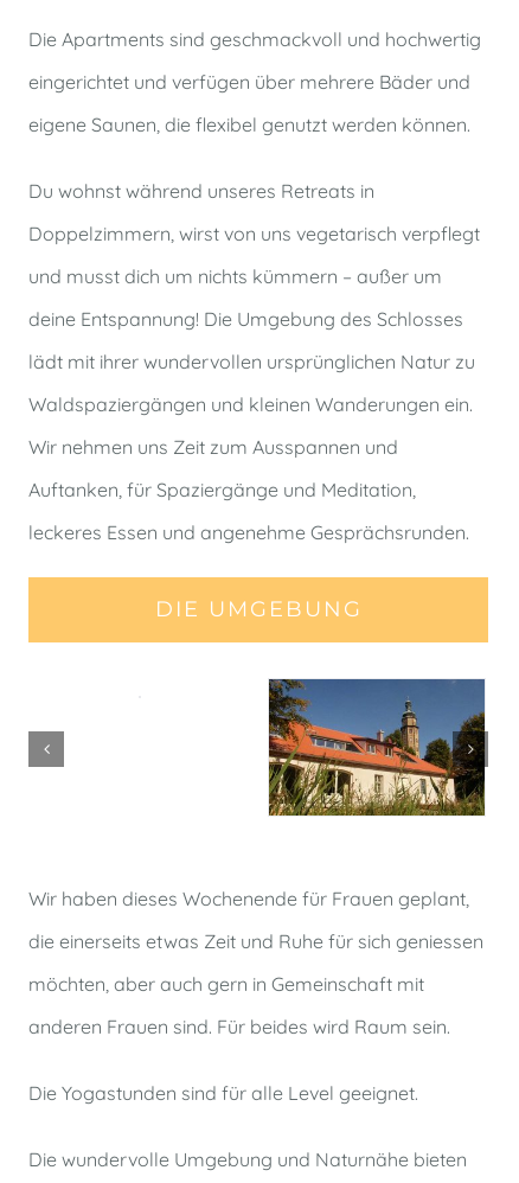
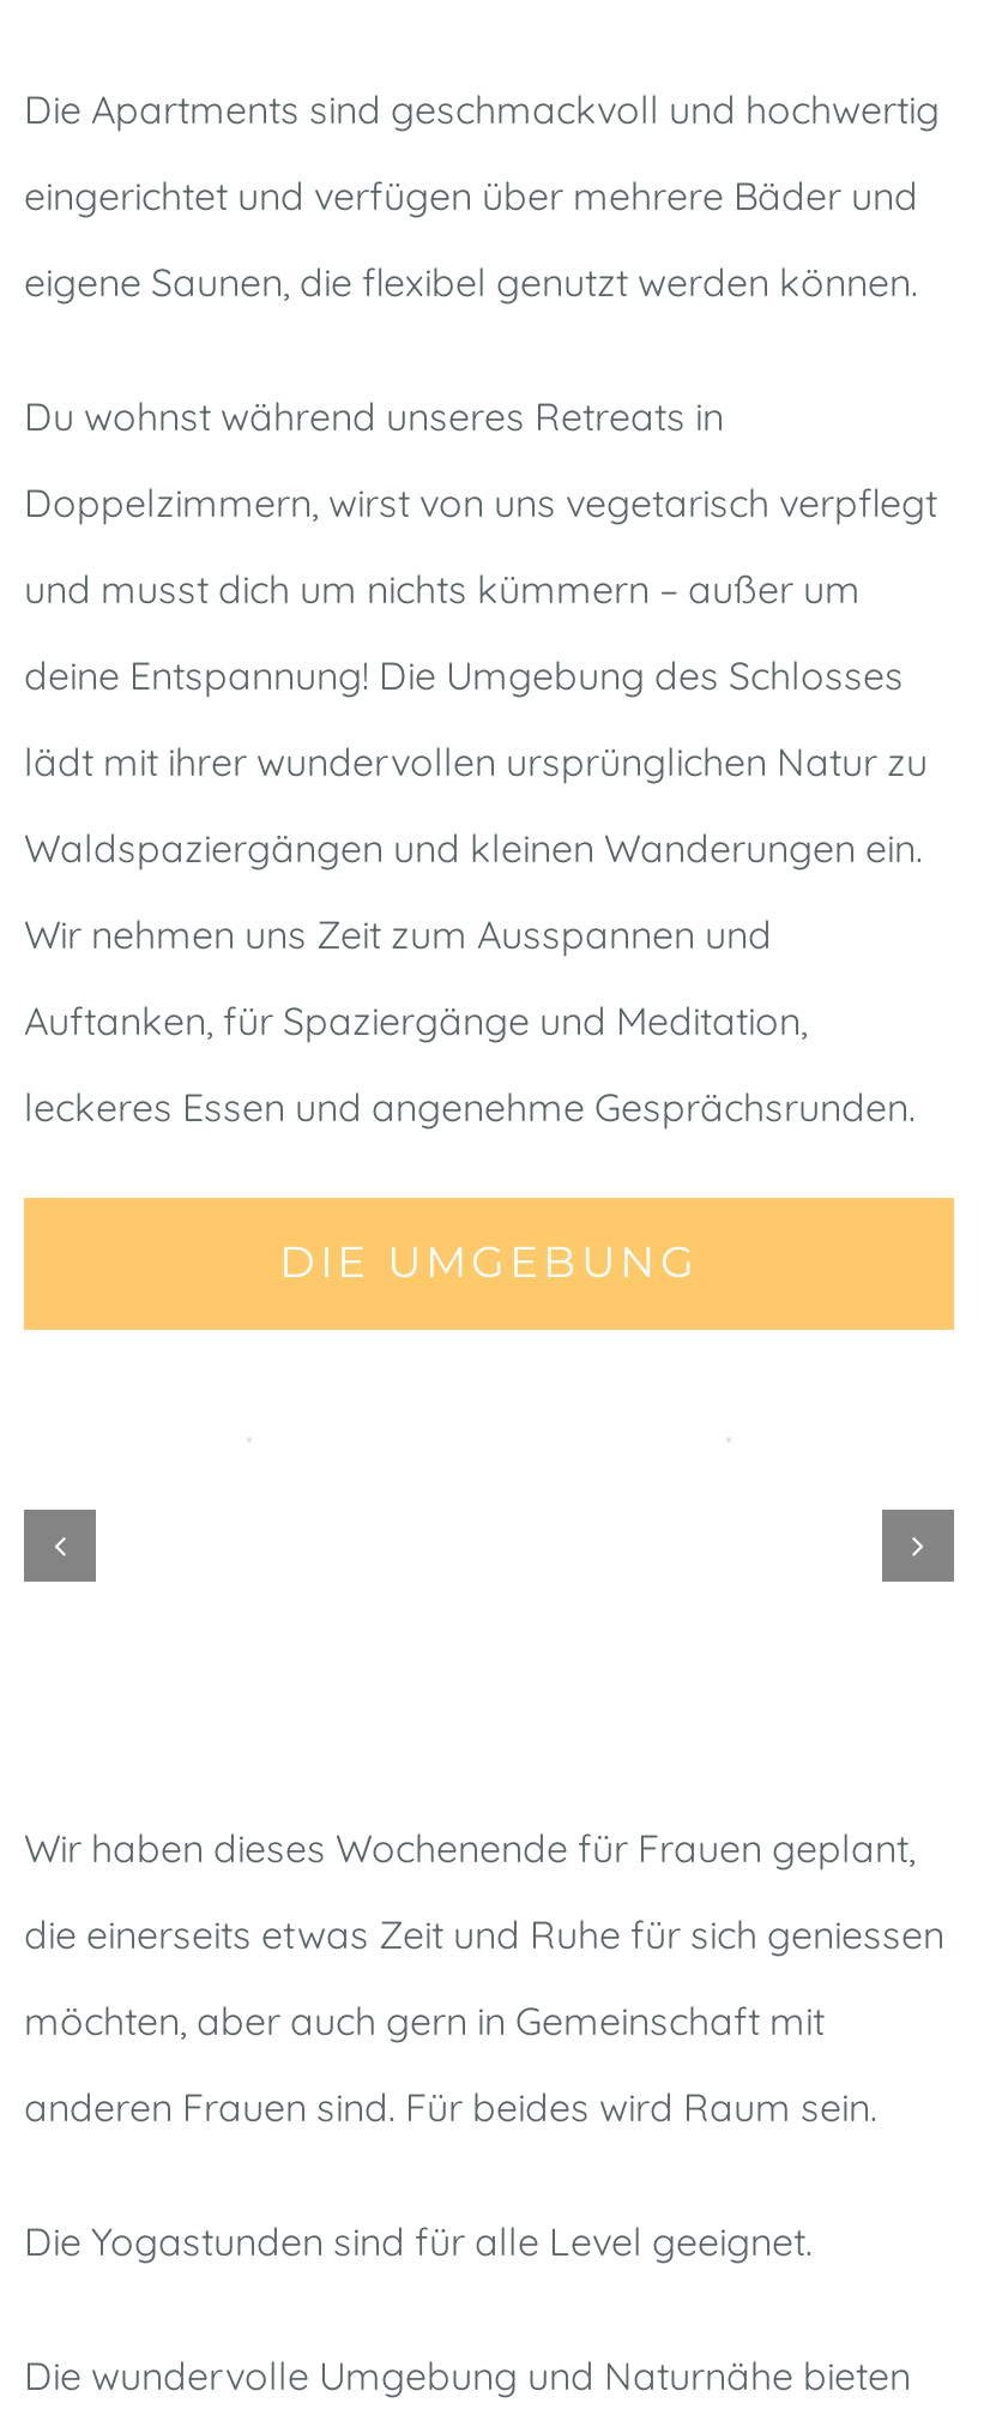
[268,678,486,817] [image] -> none

